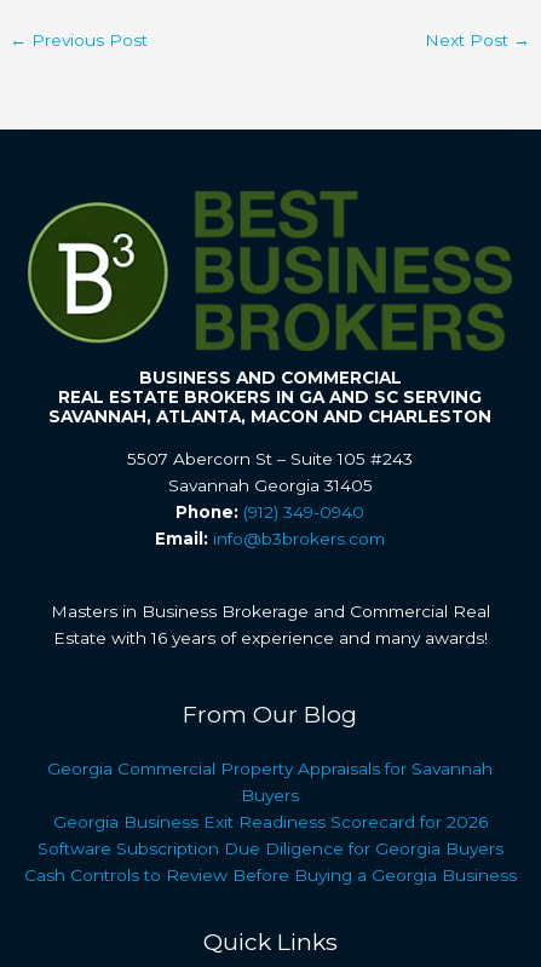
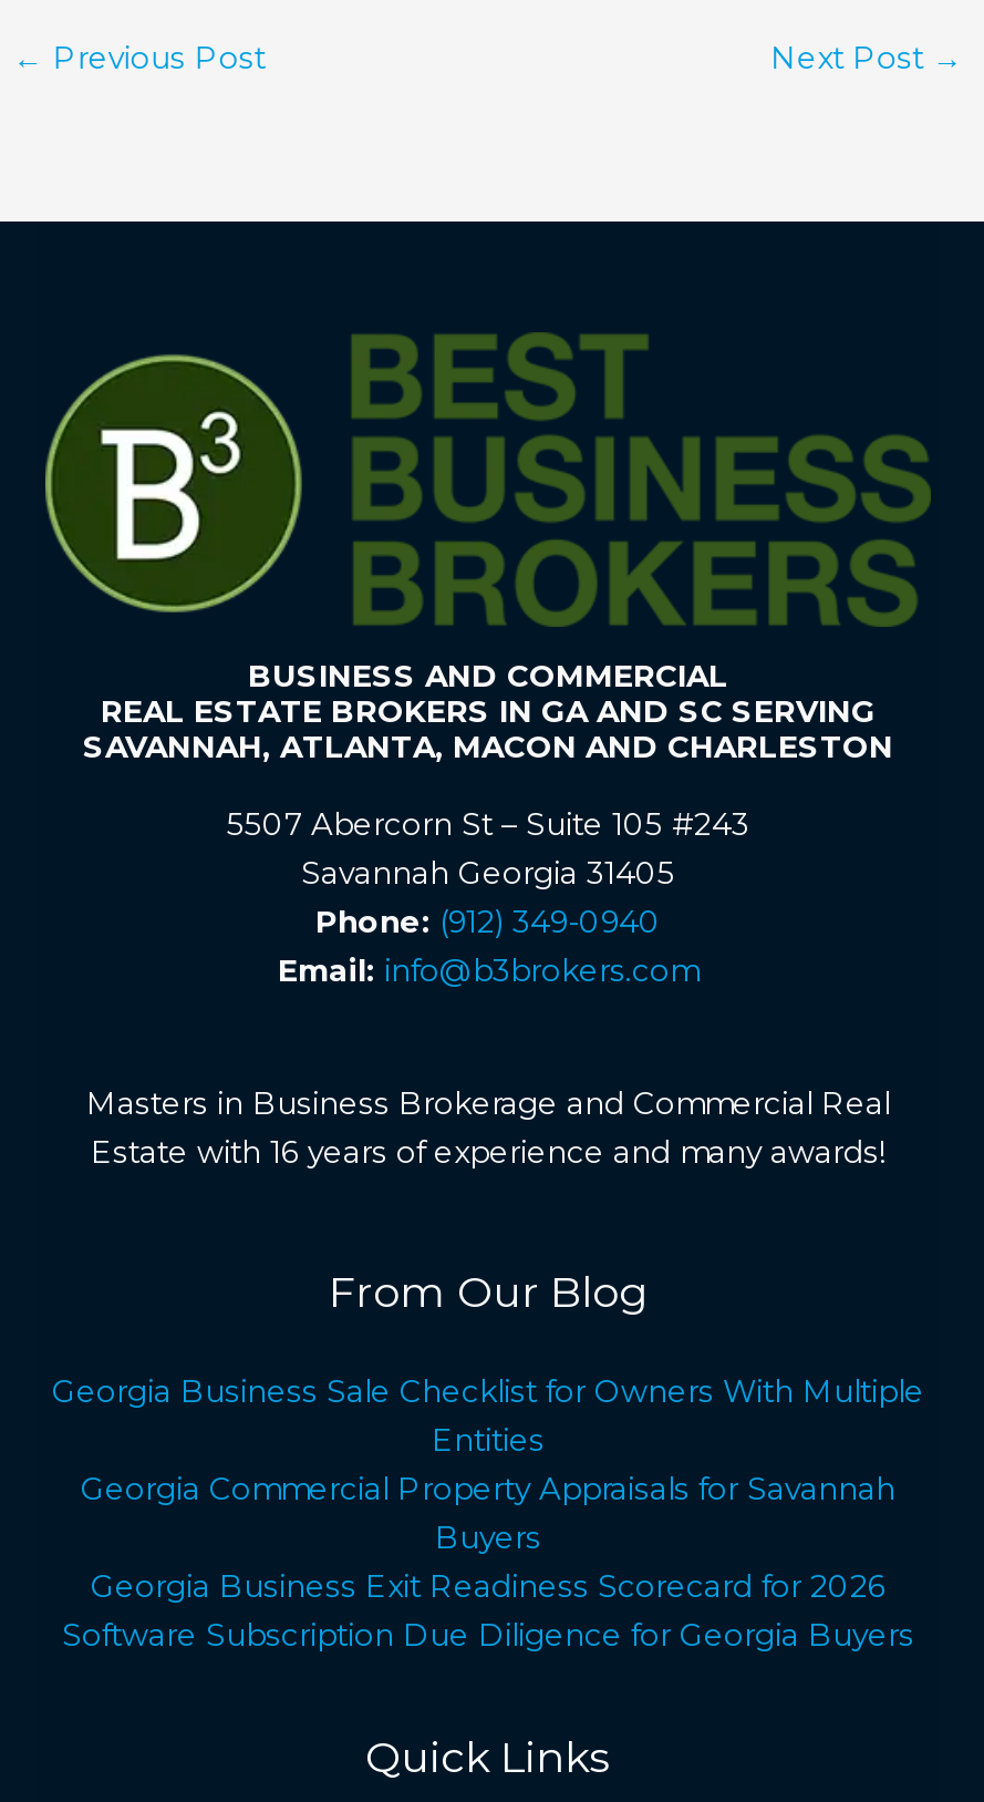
none -> [52,1372,924,1456] Georgia Business Sale Checklist for Owners With Multiple | Entities
moved [37,758,503,857] -> [62,1470,914,1651]: Georgia Commercial Property Appraisals for Savannah | Buyers | Georgia Business Exit Readiness Scorecard for 2026 | Software Subscription Due Diligence for Georgia Buyers
[24,865,516,884] Cash Controls to Review Before Buying a Georgia Business -> none

